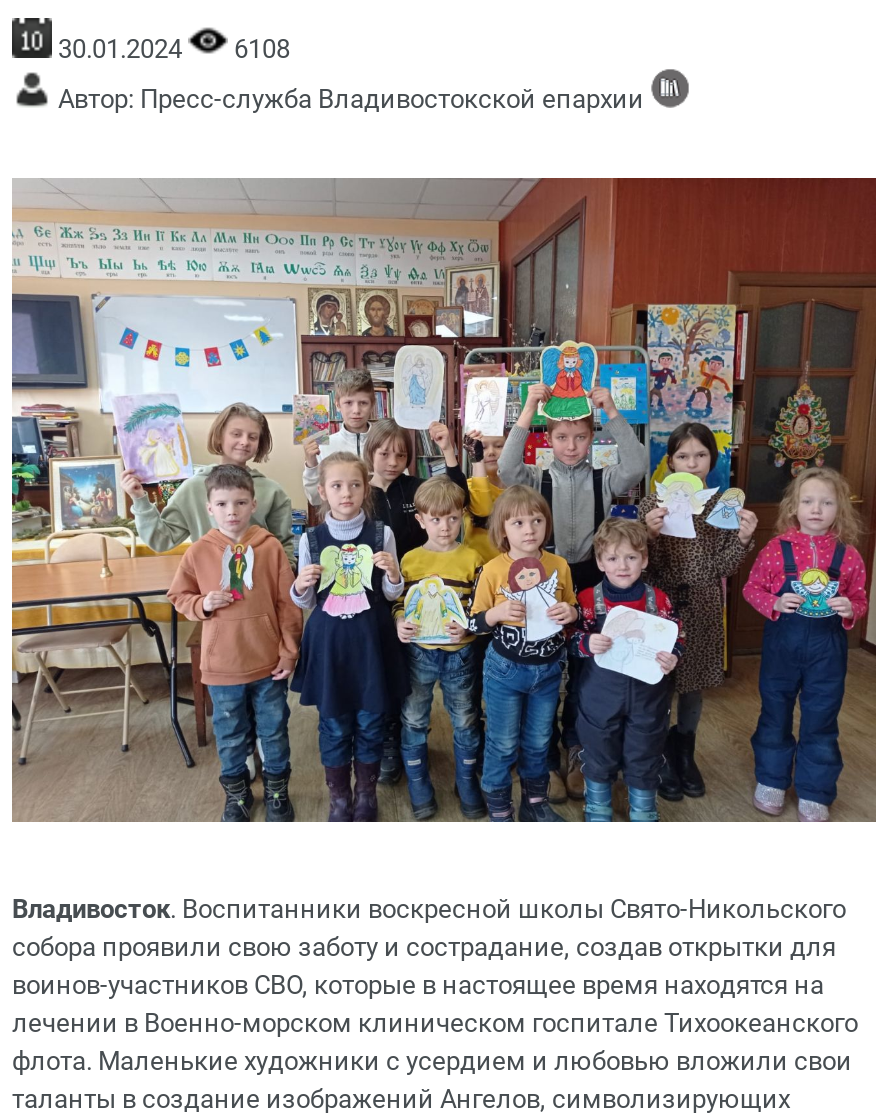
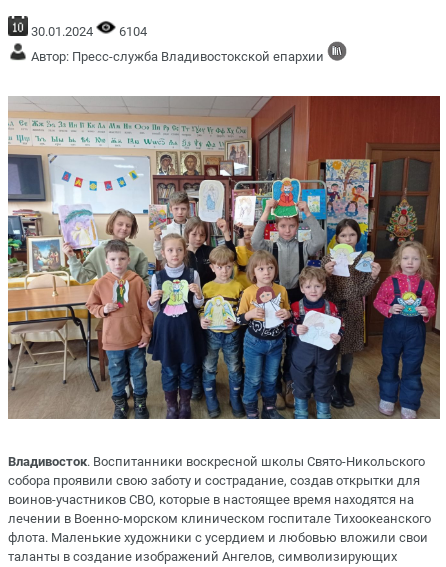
[52,33,290,63] 30.01.2024 6108 -> [28,24,147,39] 30.01.2024 6104

